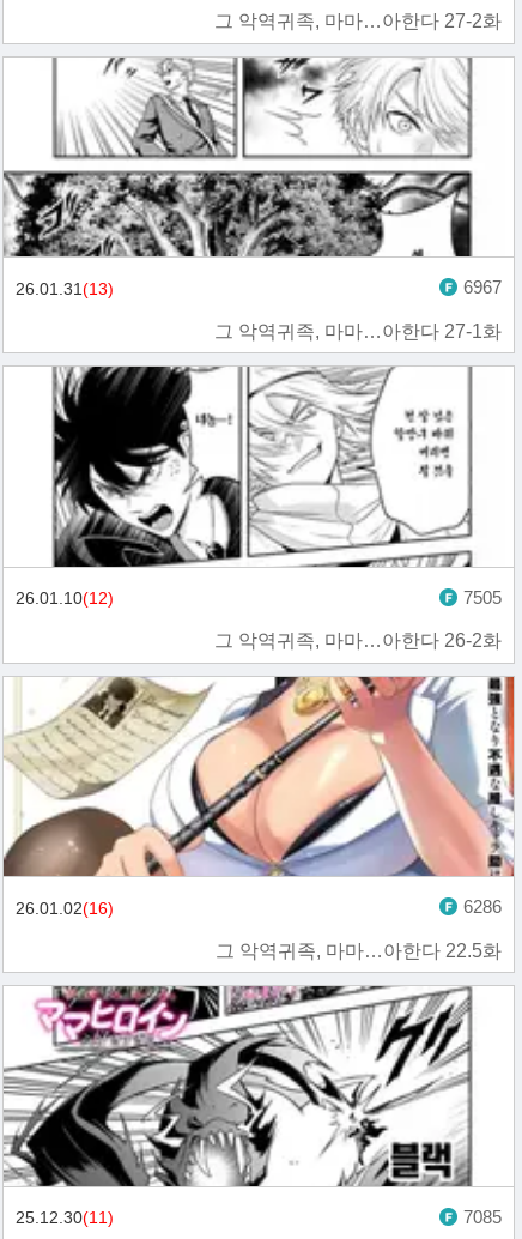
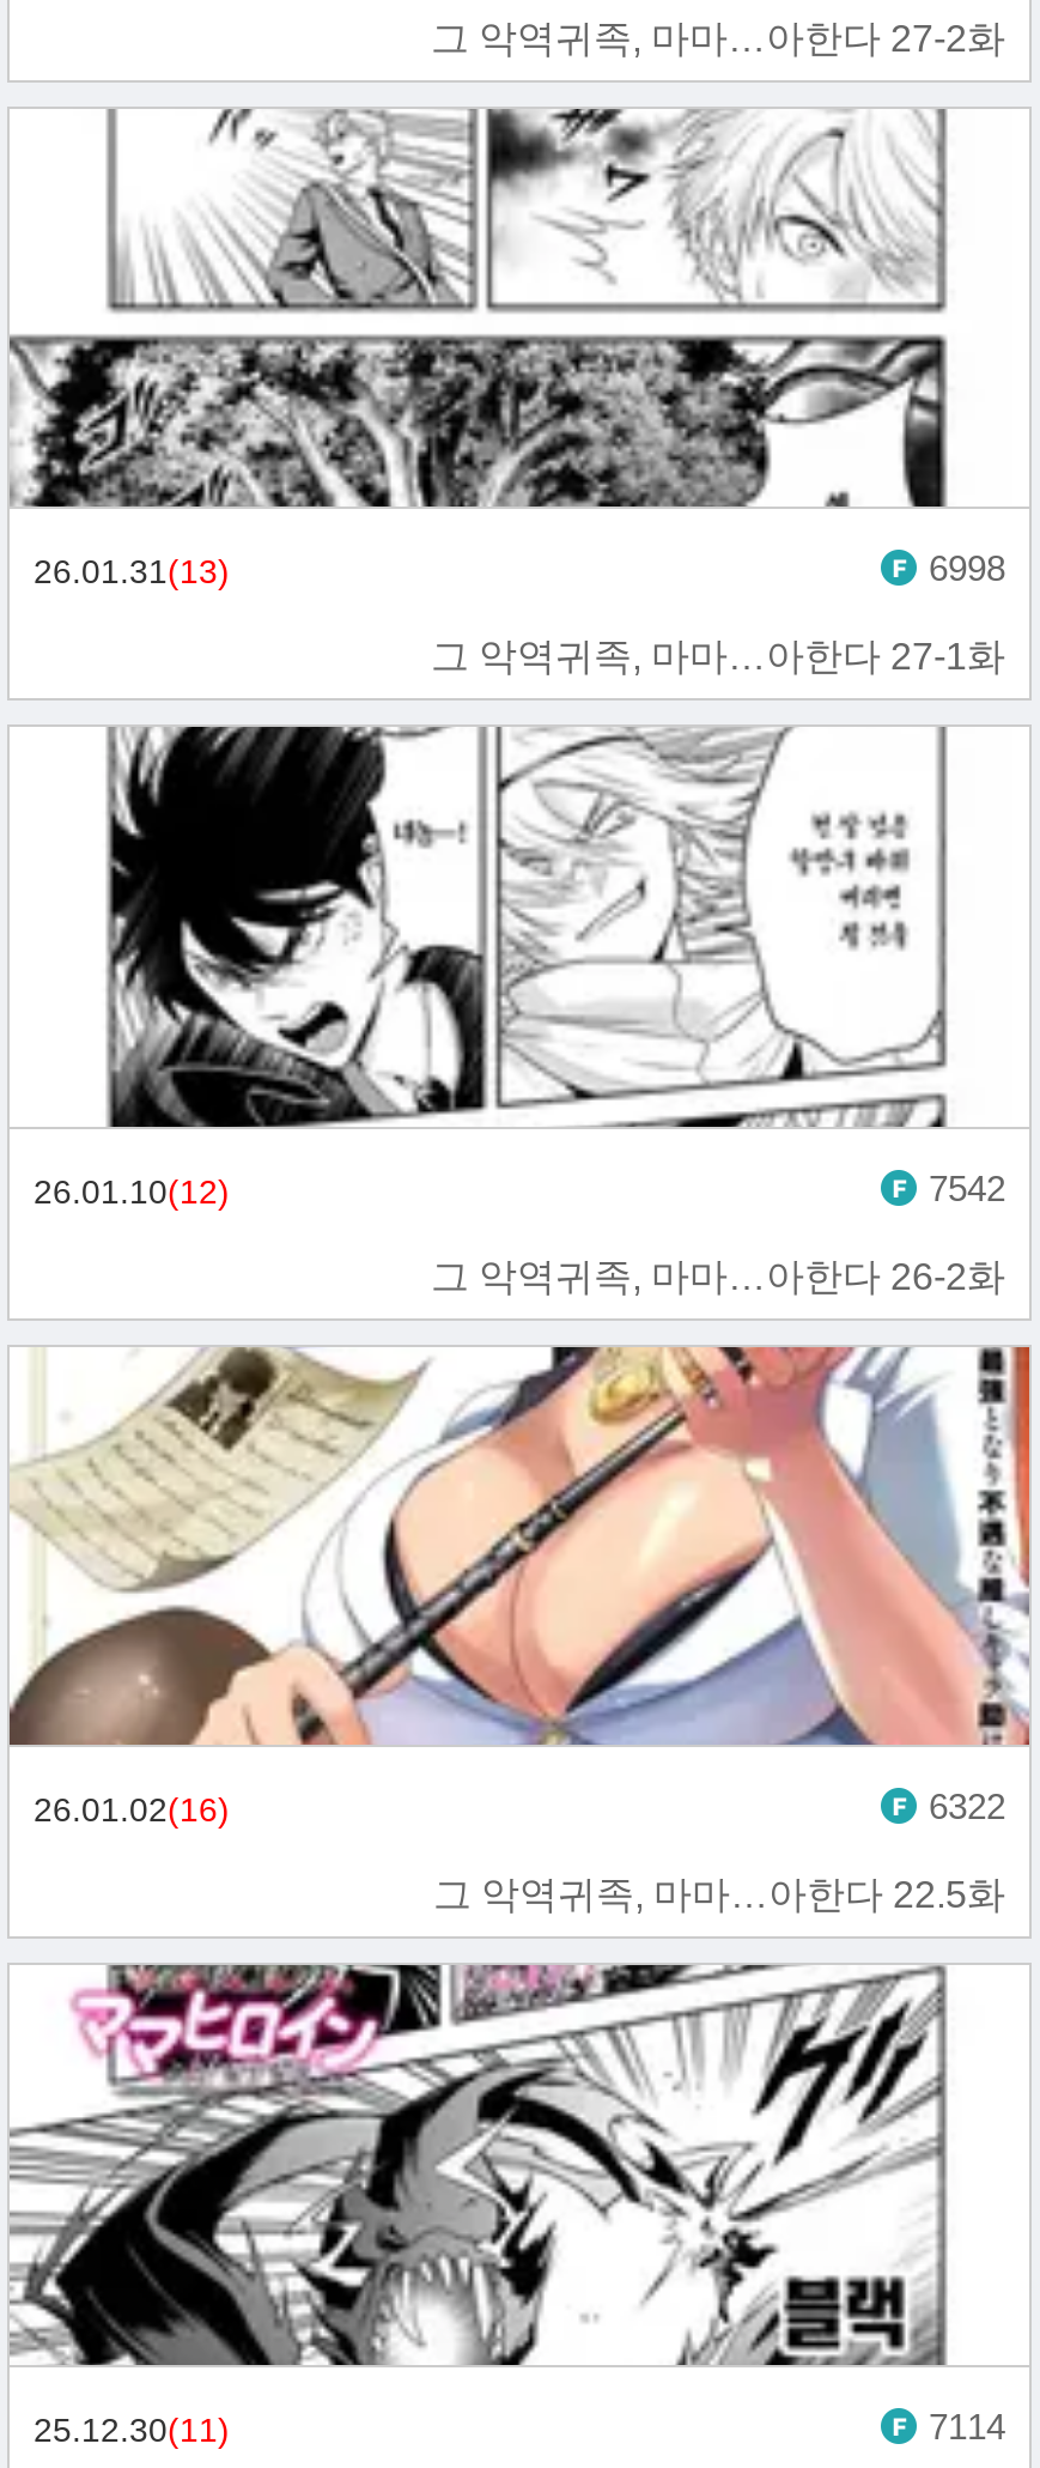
[463,277,502,297] 6967 -> [929,548,1005,588] 6998
[463,587,502,607] 7505 -> [929,1167,1005,1208] 7542
[463,897,502,917] 6286 -> [929,1786,1005,1827] 6322
[463,1206,502,1227] 7085 -> [929,2405,1005,2446] 7114

